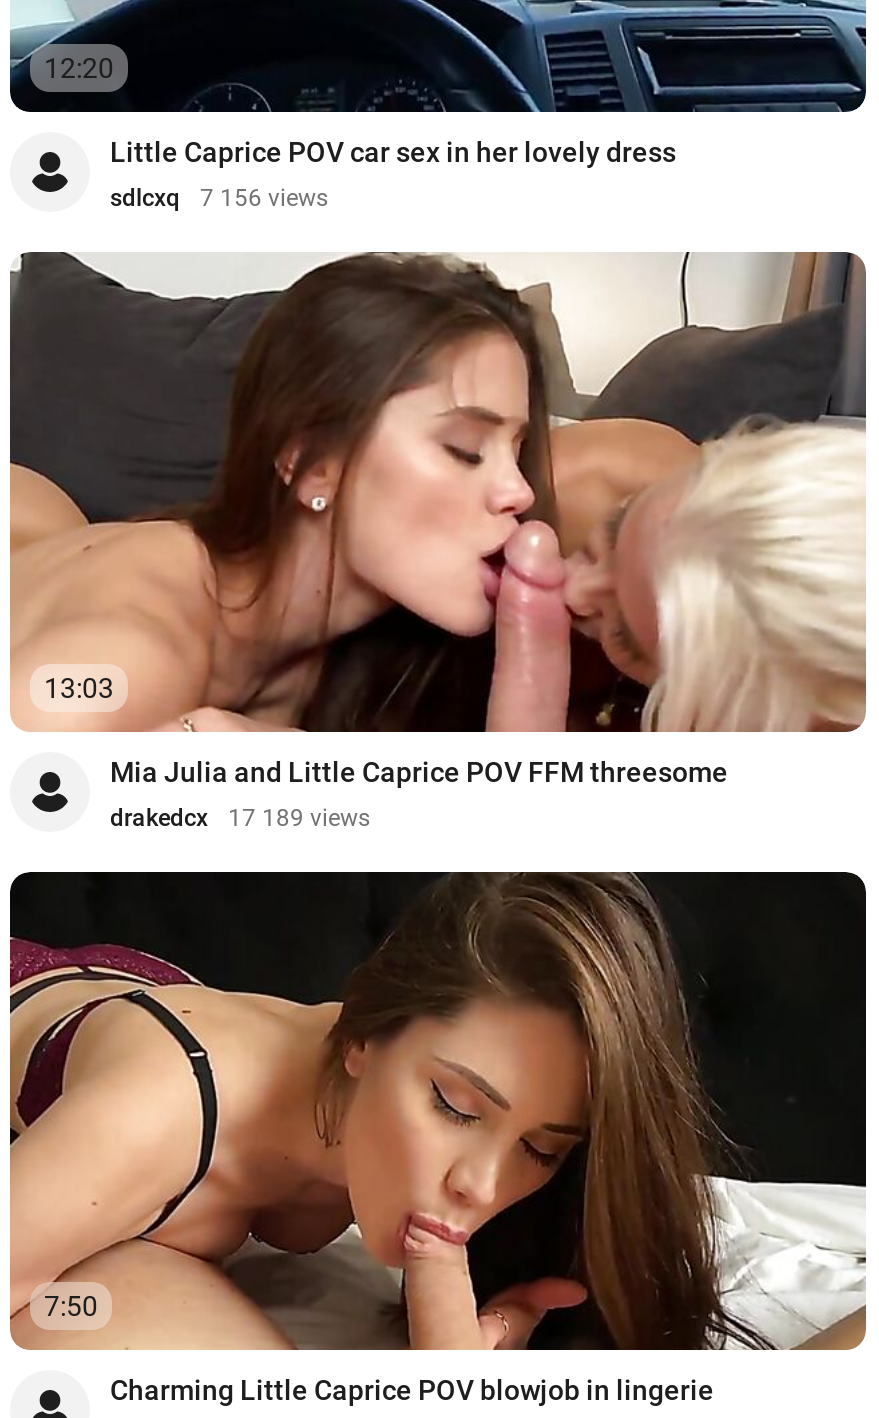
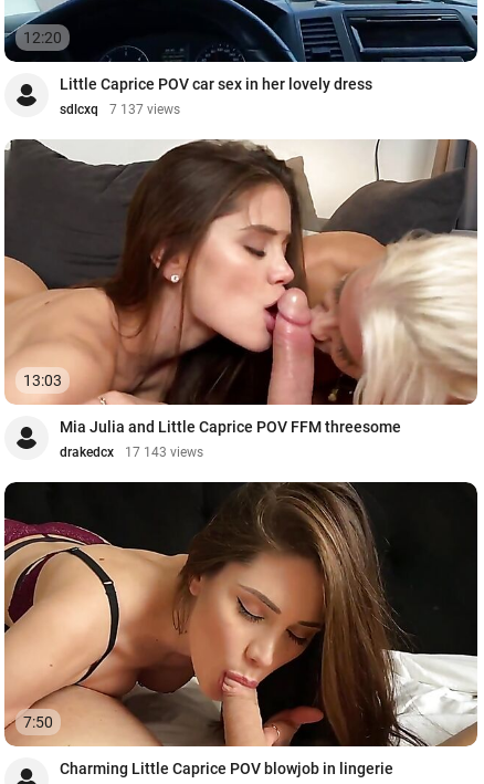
[110,183,328,211] sdlcxq 7 156 views -> [60,101,180,117] sdlcxq 7 137 views
[110,803,370,831] drakedcx 17 189 views -> [60,444,203,460] drakedcx 17 143 views

